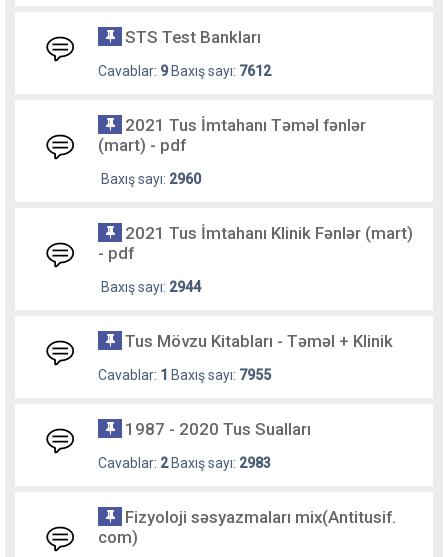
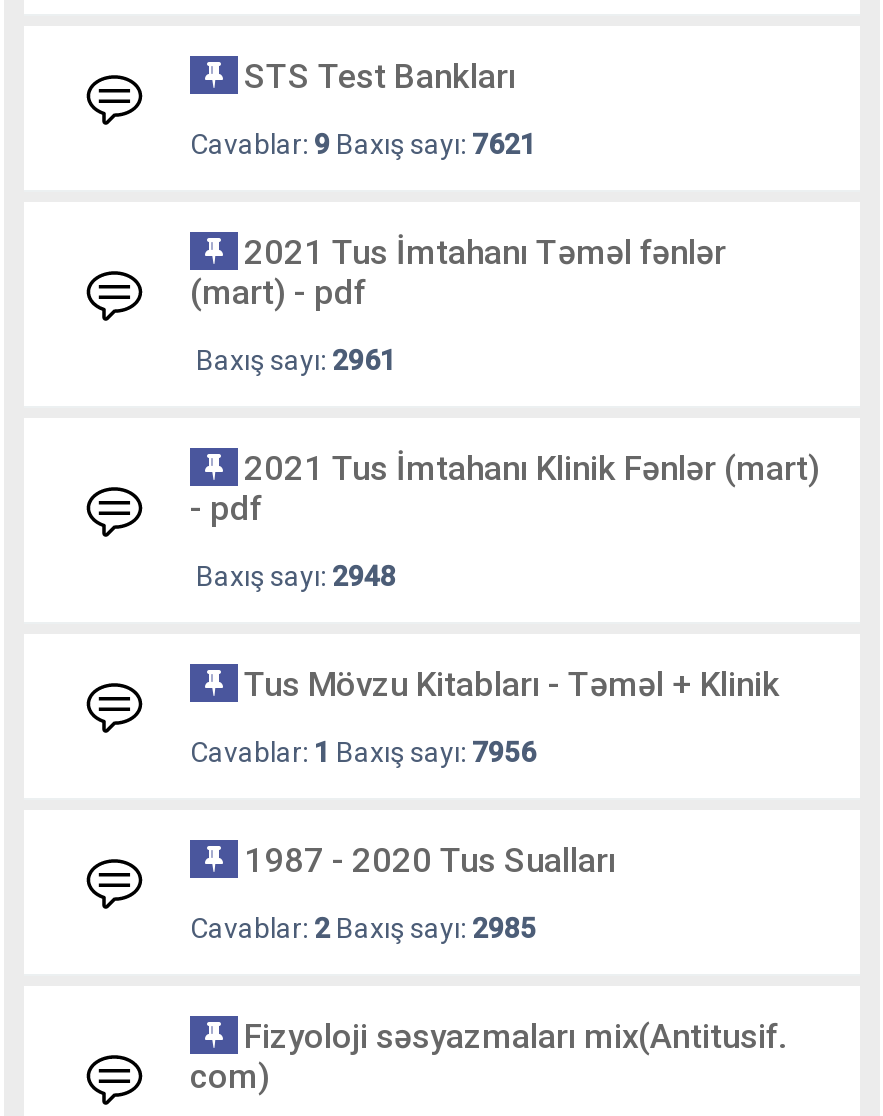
[98,63,271,79] Cavablar: 9 Baxış sayı: 7612 -> [190,128,536,160] Cavablar: 9 Baxış sayı: 7621
[98,171,201,187] Baxış sayı: 2960 -> [190,344,396,376] Baxış sayı: 2961
[98,279,201,295] Baxış sayı: 2944 -> [190,560,396,592] Baxış sayı: 2948
[98,367,271,383] Cavablar: 1 Baxış sayı: 7955 -> [190,736,536,768] Cavablar: 1 Baxış sayı: 7956
[98,455,271,471] Cavablar: 2 Baxış sayı: 2983 -> [190,912,536,944] Cavablar: 2 Baxış sayı: 2985

